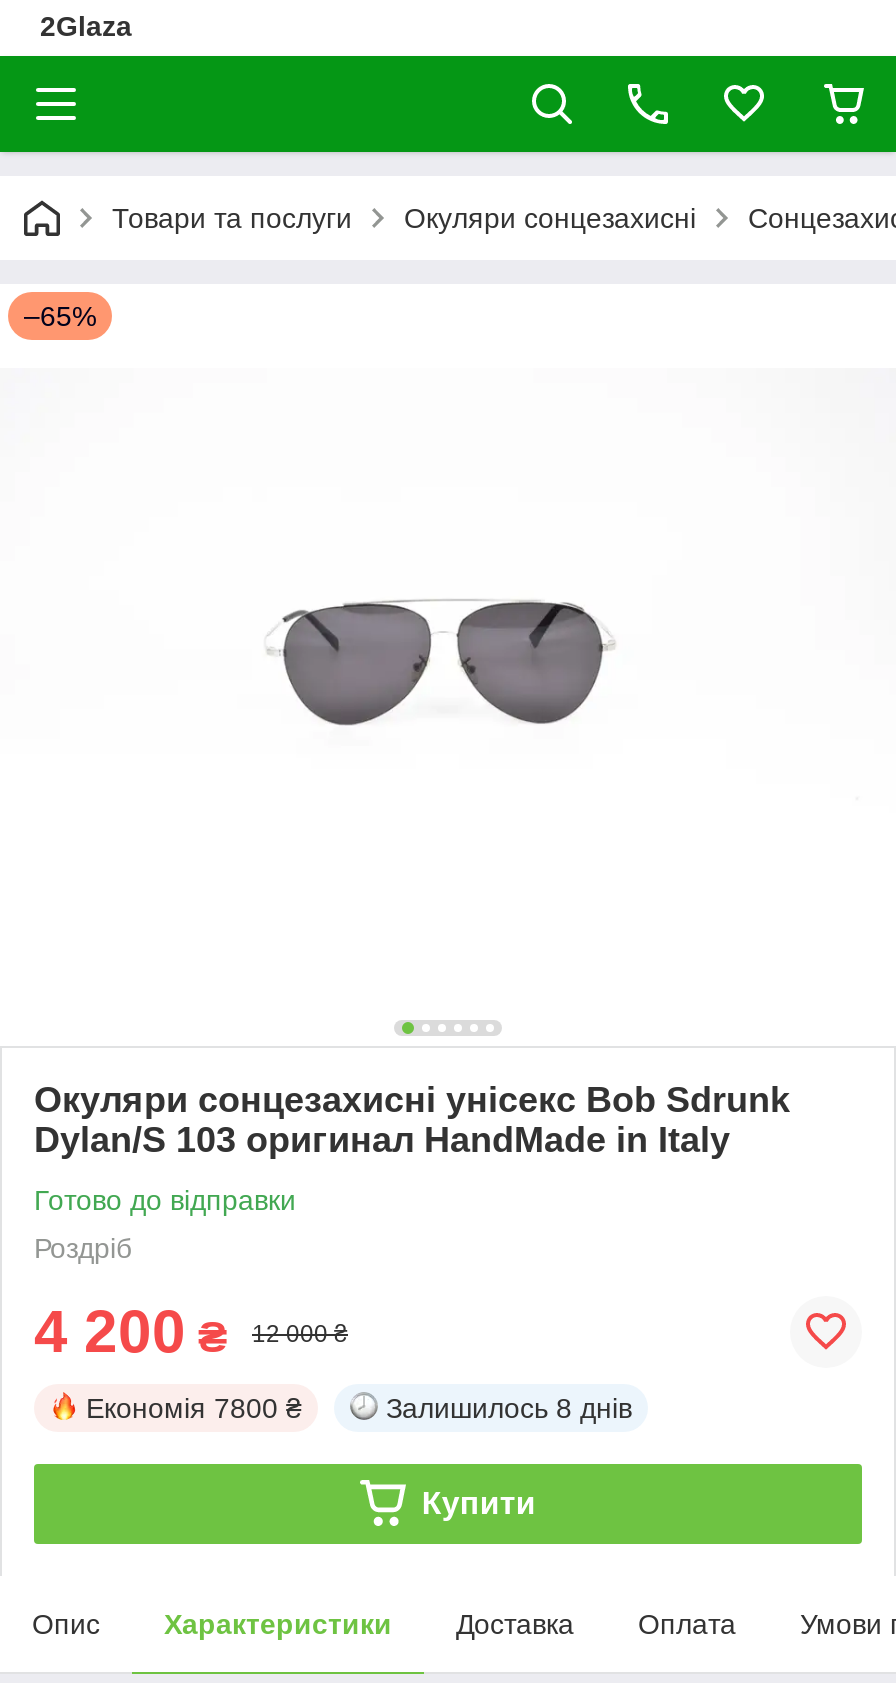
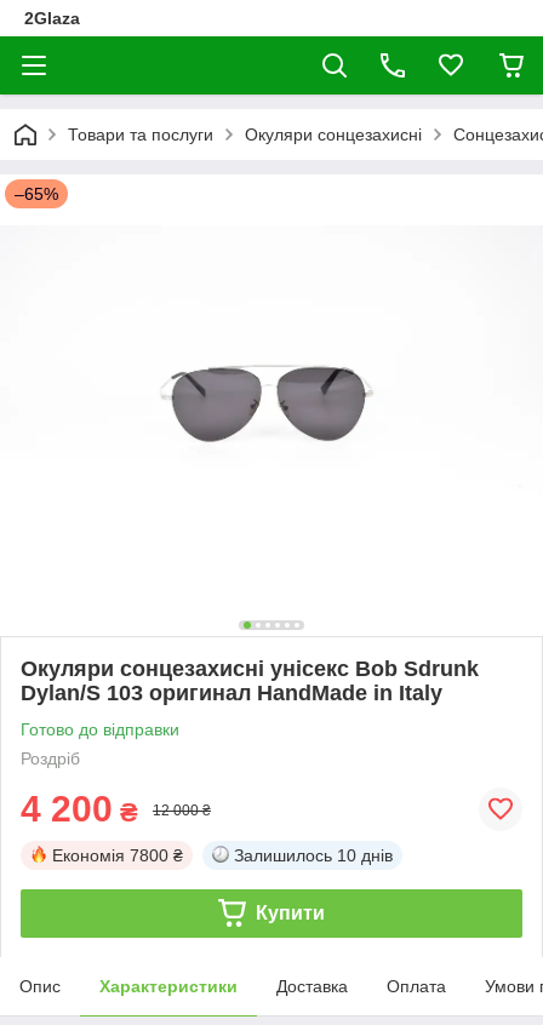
[386,1392,632,1424] Залишилось 8 днів -> [234,845,393,865] Залишилось 10 днів

